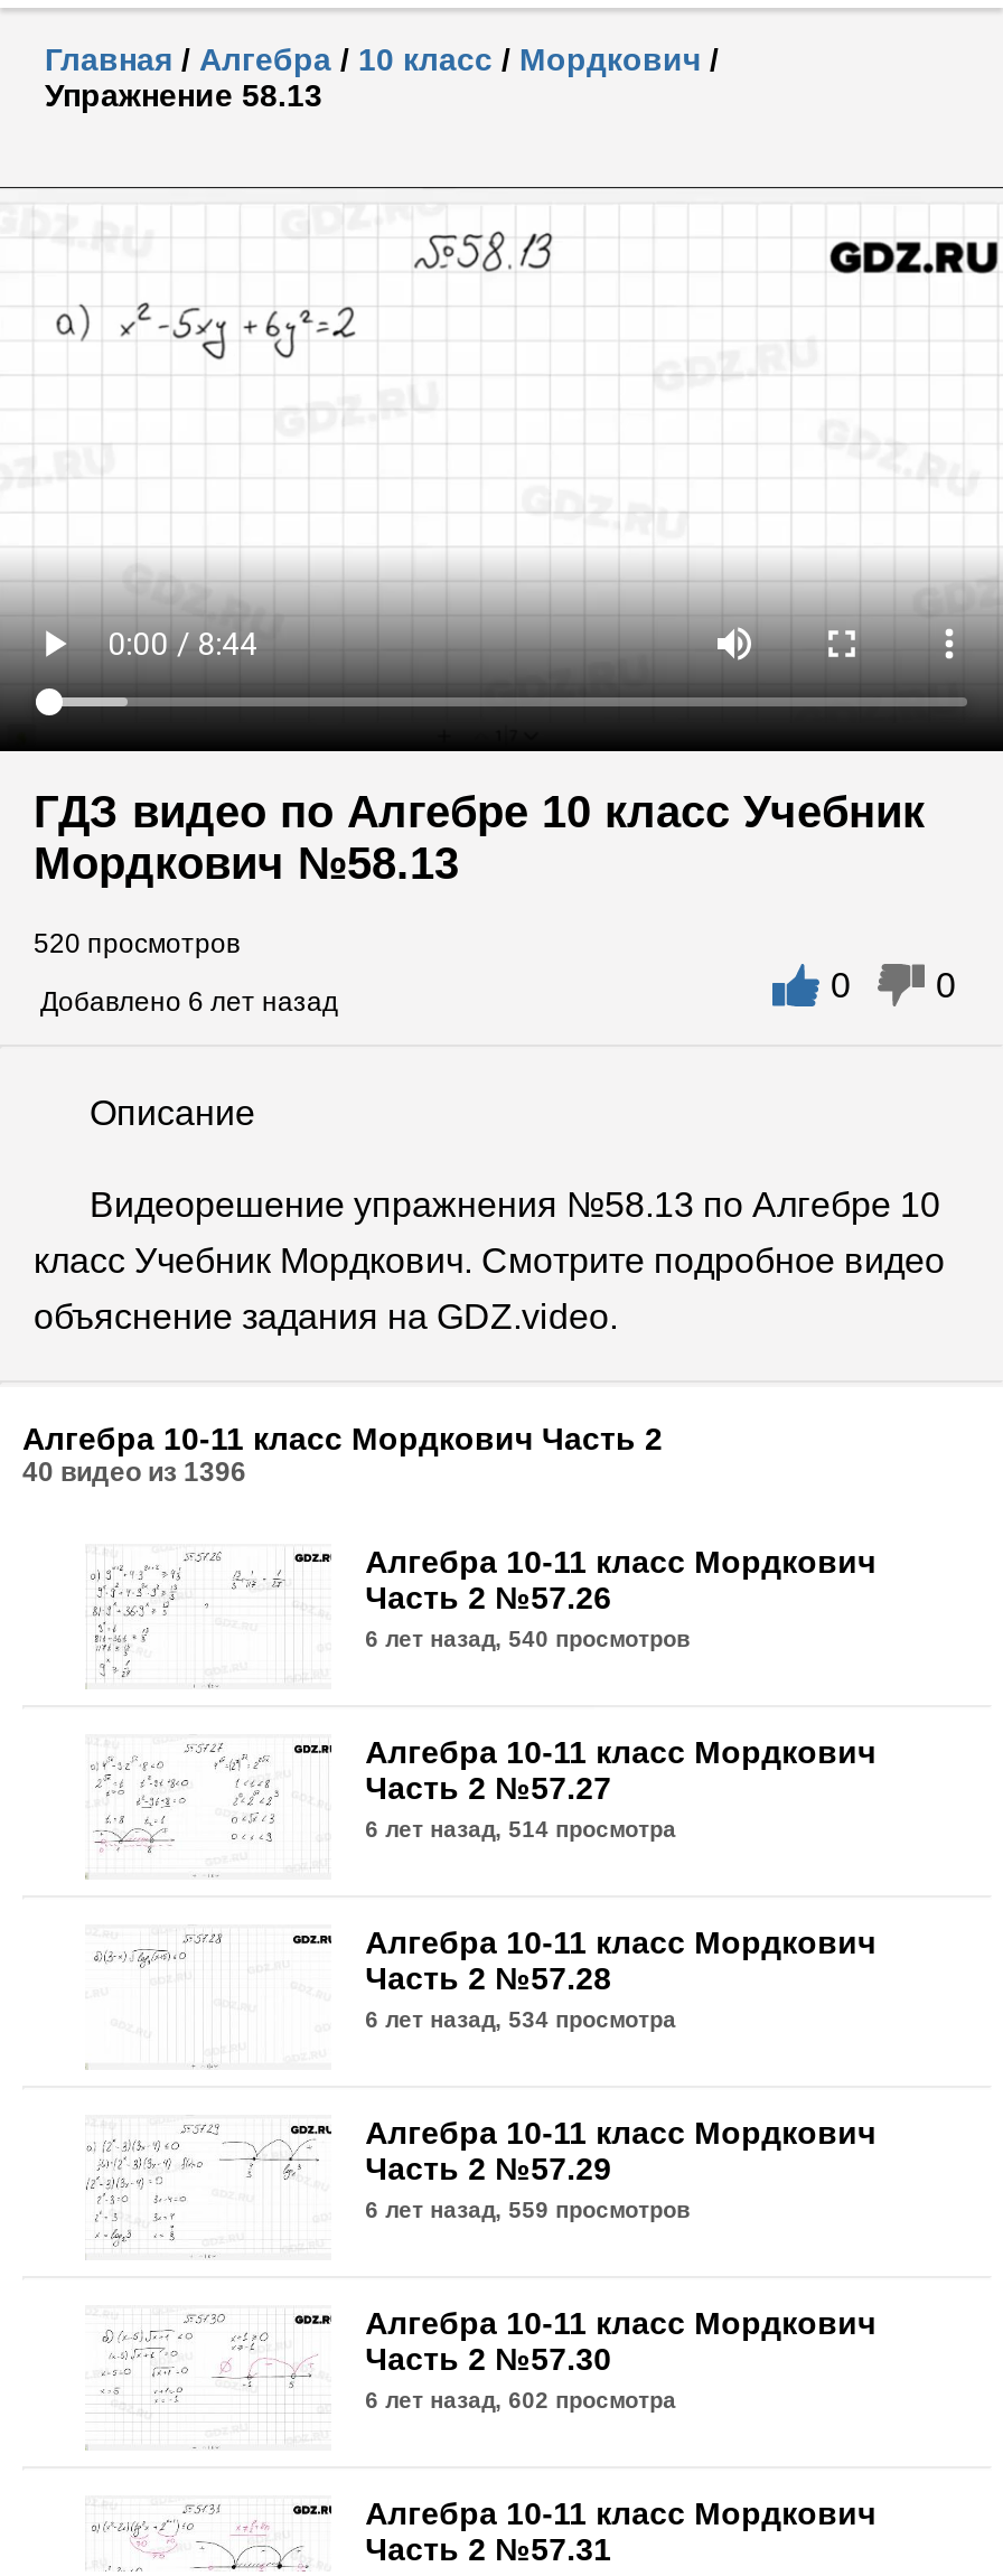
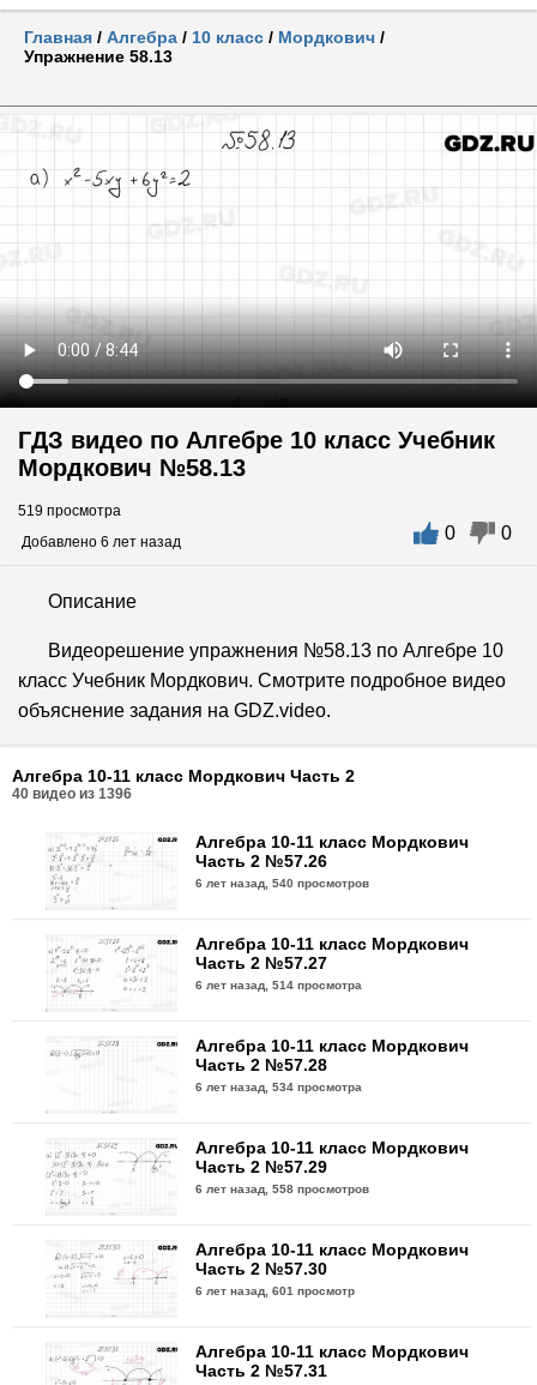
[34,928,240,959] 520 просмотров -> [18,502,121,519] 519 просмотра
[365,2198,690,2222] 6 лет назад, 559 просмотров -> [196,1182,369,1196] 6 лет назад, 558 просмотров
[365,2388,676,2413] 6 лет назад, 602 просмотра -> [196,1284,355,1297] 6 лет назад, 601 просмотр

